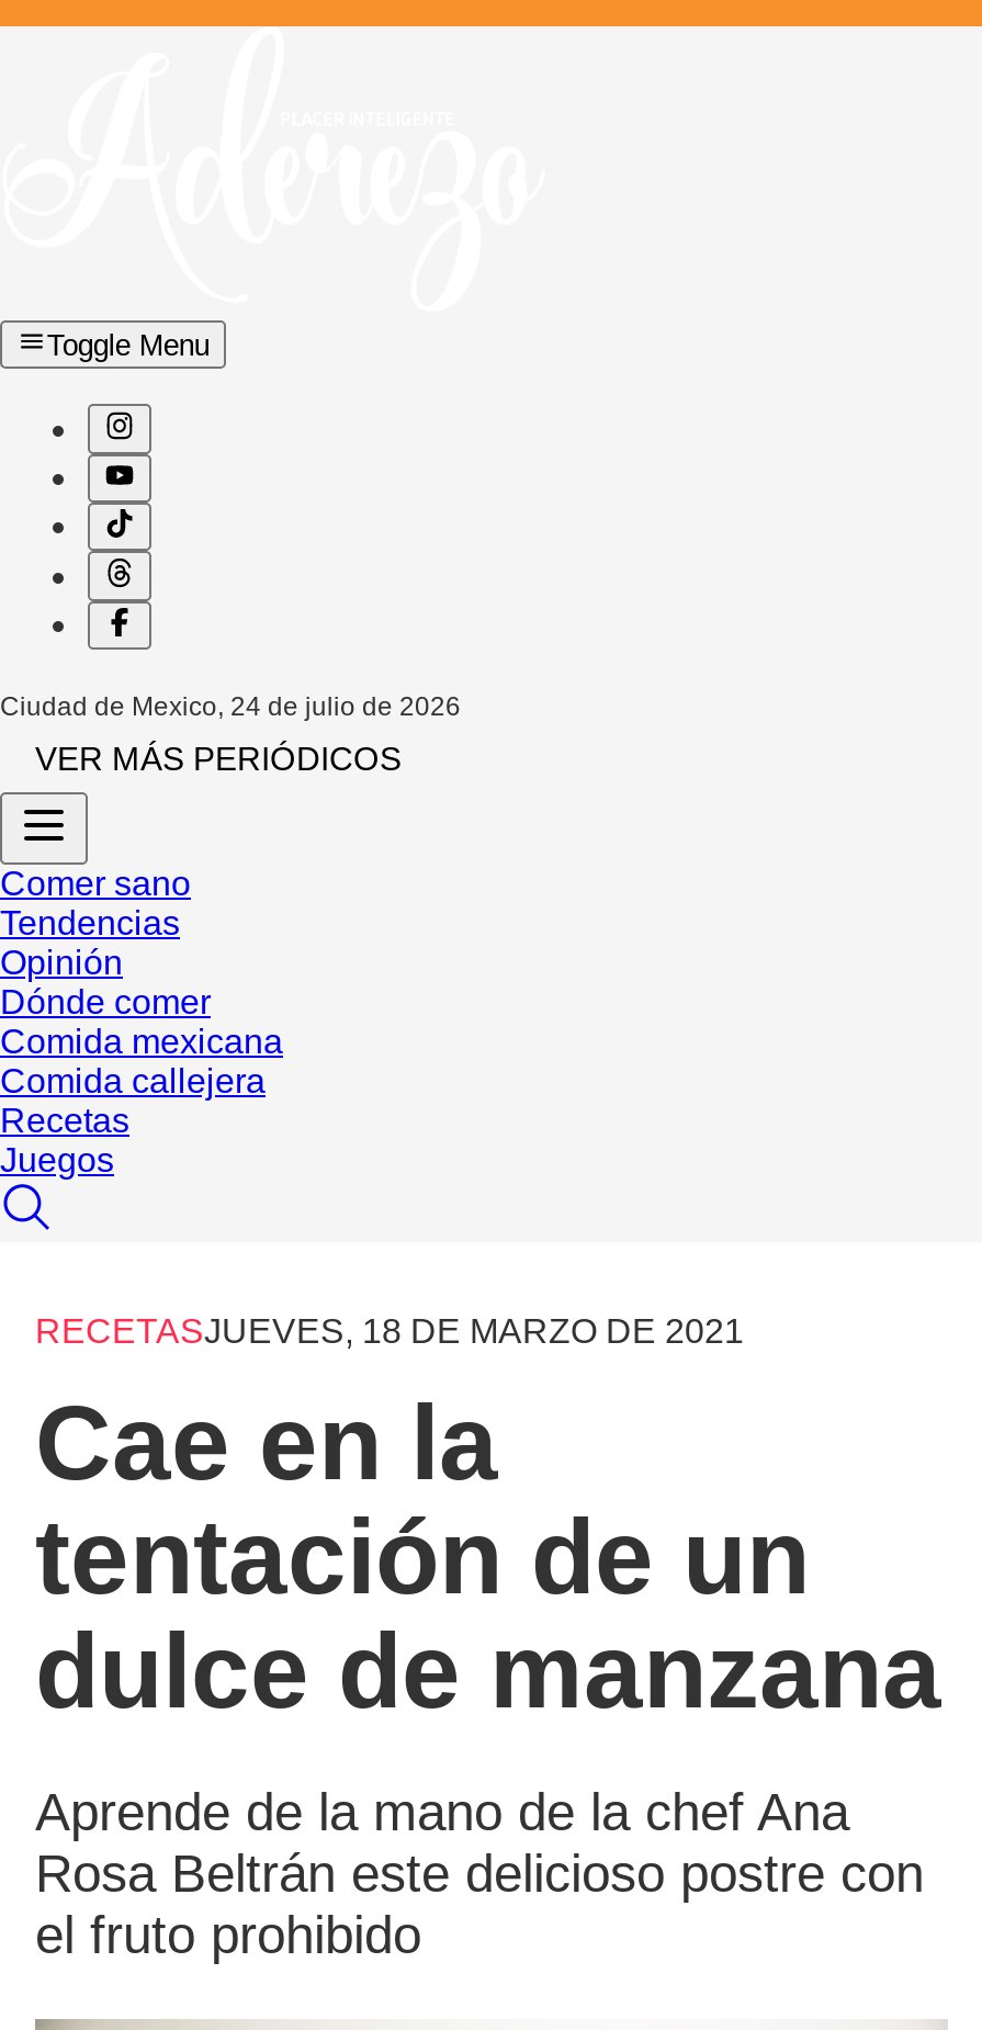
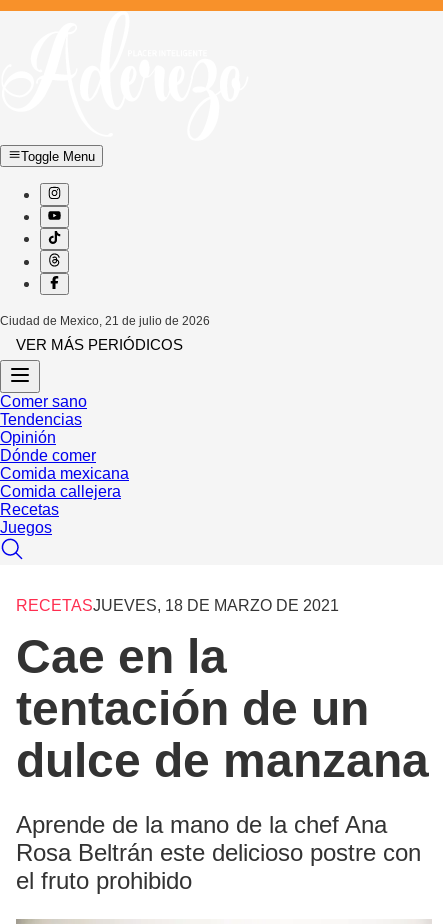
[0,691,461,722] Ciudad de Mexico, 24 de julio de 2026 -> [0,314,210,328] Ciudad de Mexico, 21 de julio de 2026

